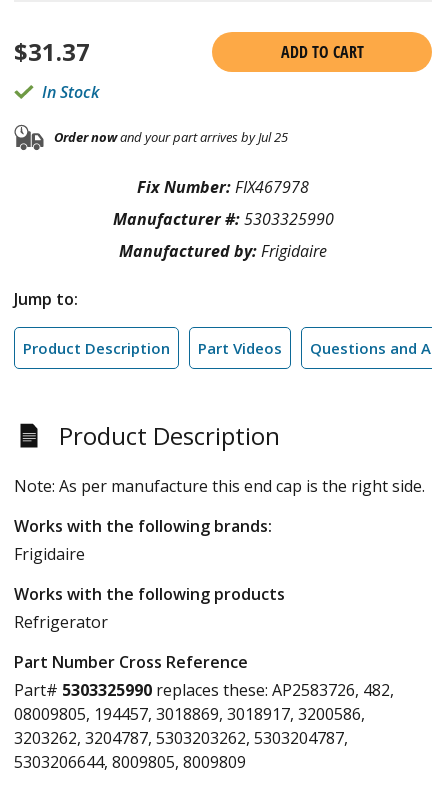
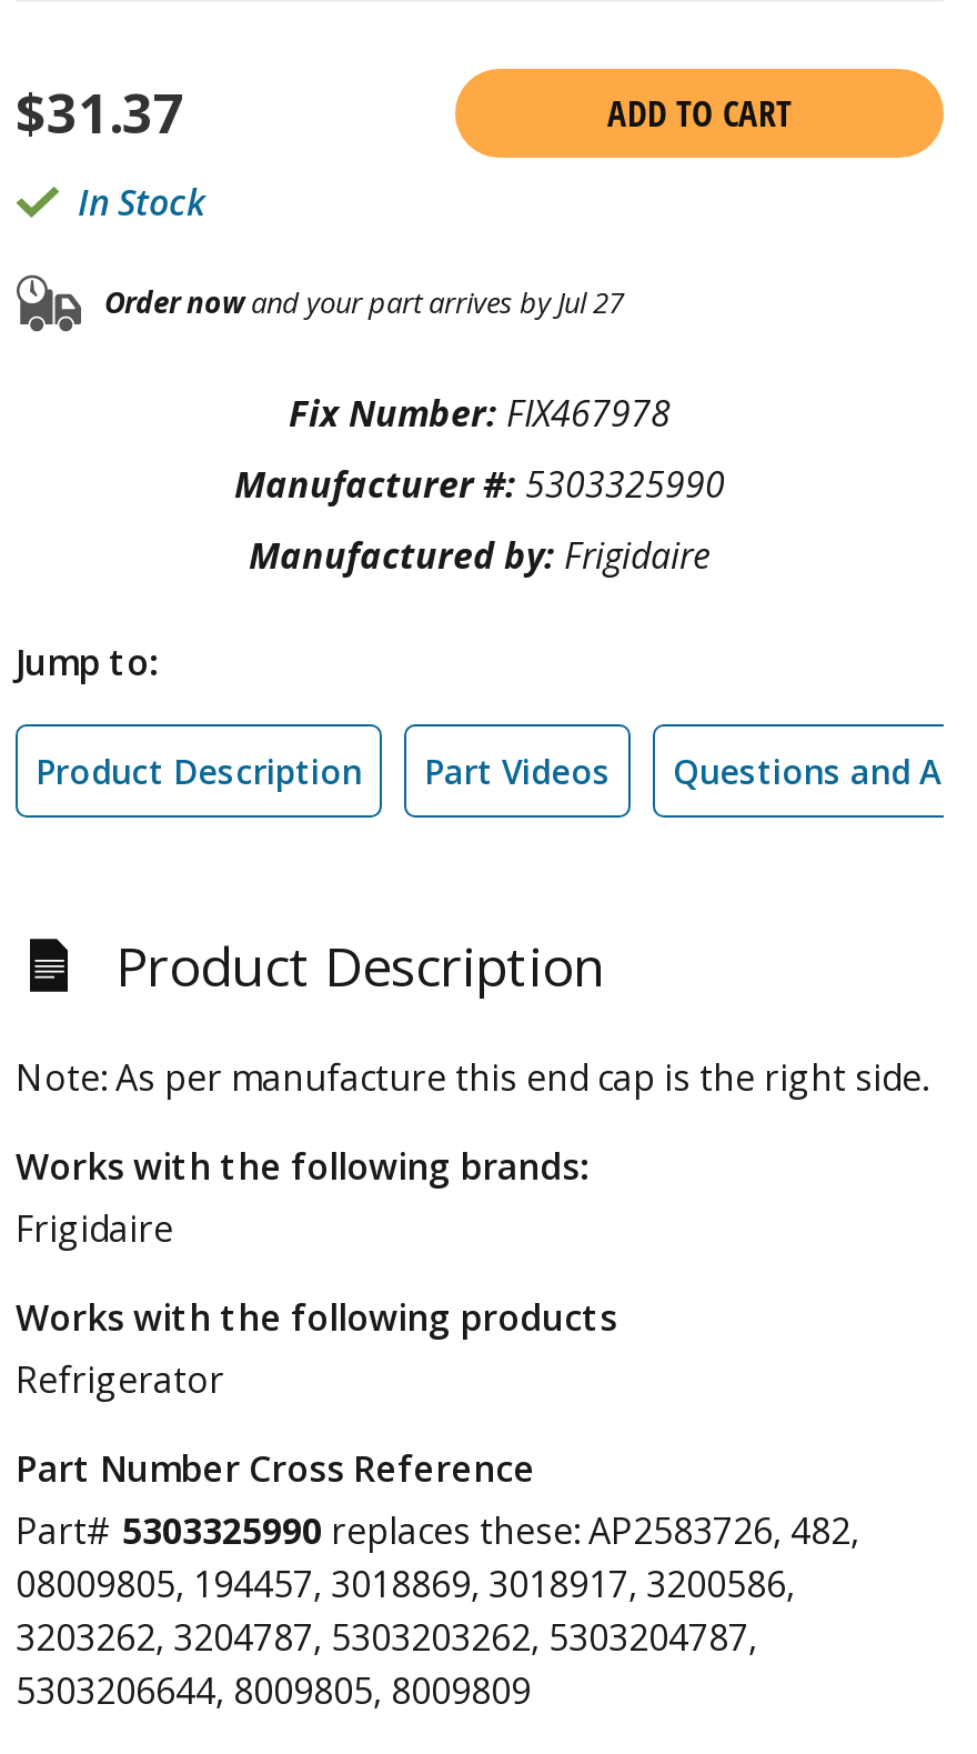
[54,128,288,146] Order nowand your part arrives by Jul 25 -> [104,283,624,323] Order nowand your part arrives by Jul 27

